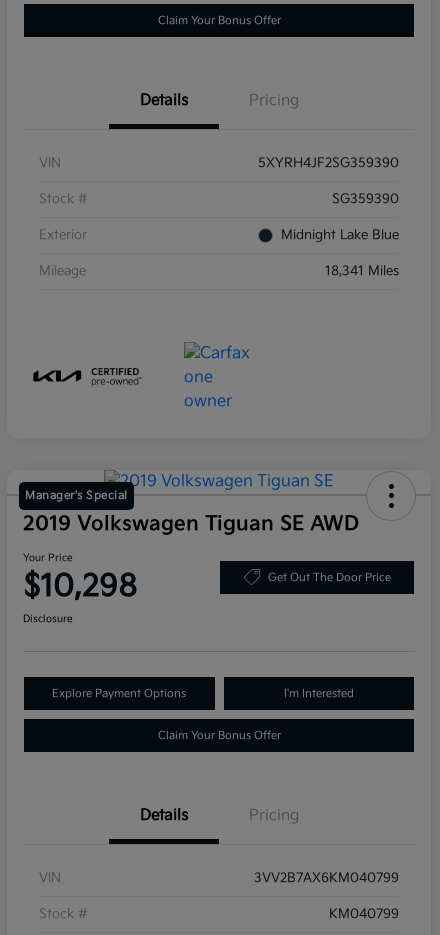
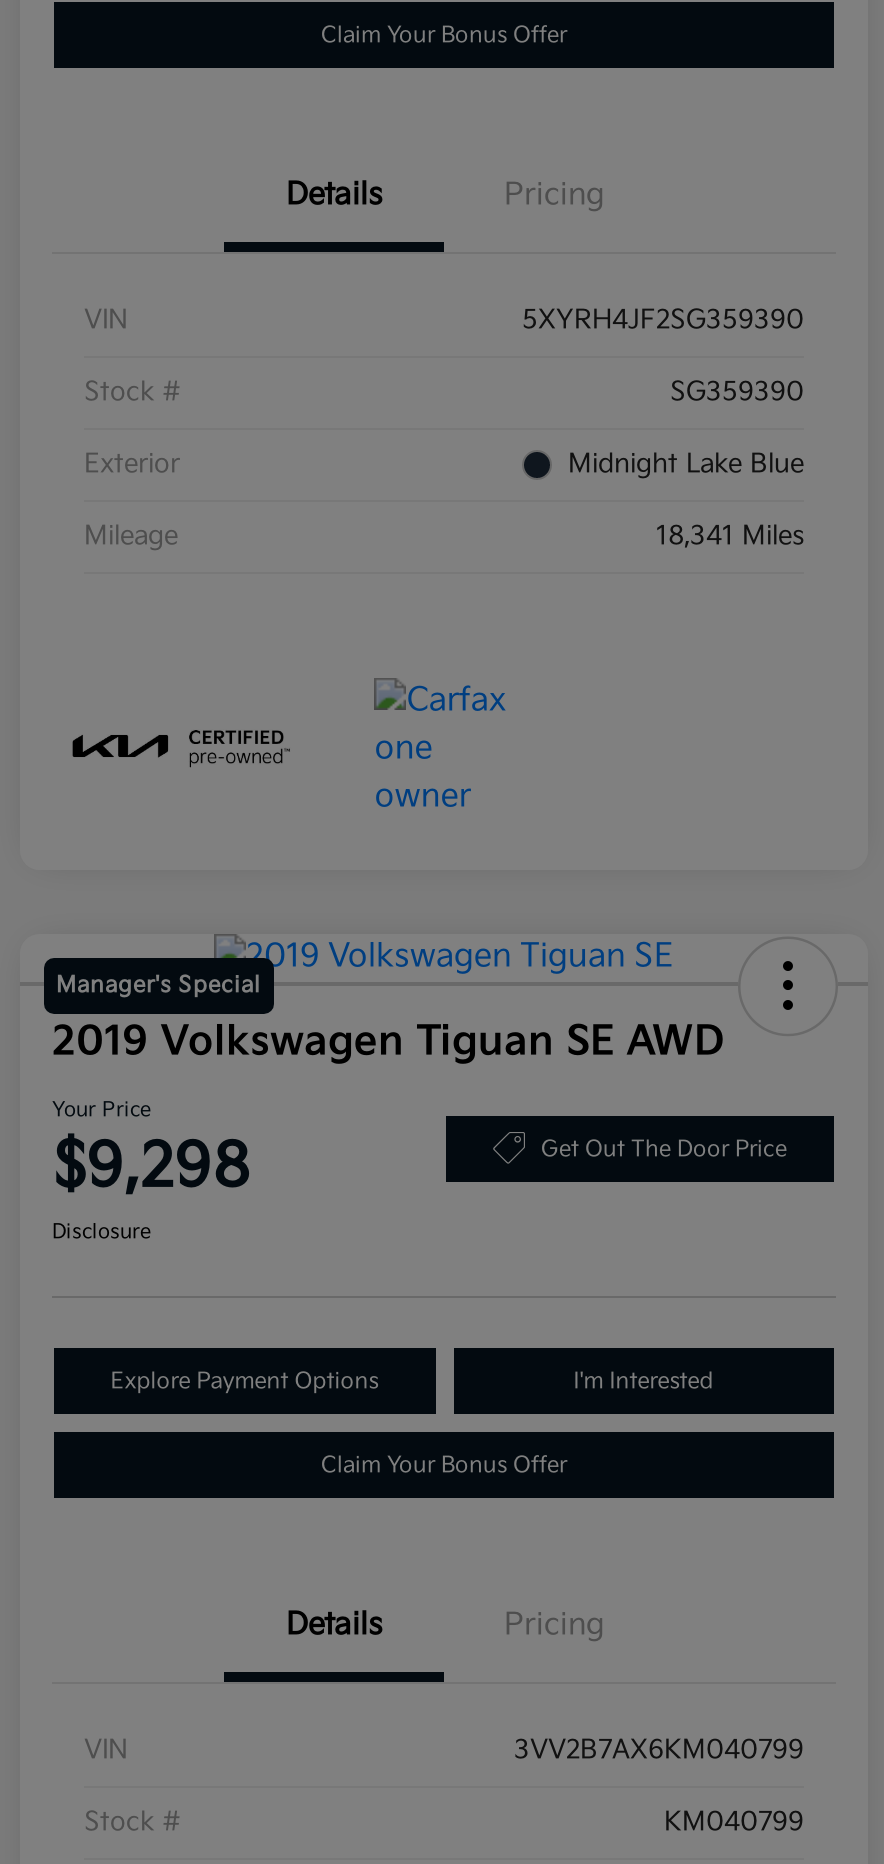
[23,569,137,605] $10,298 -> [52,1132,250,1204] $9,298

